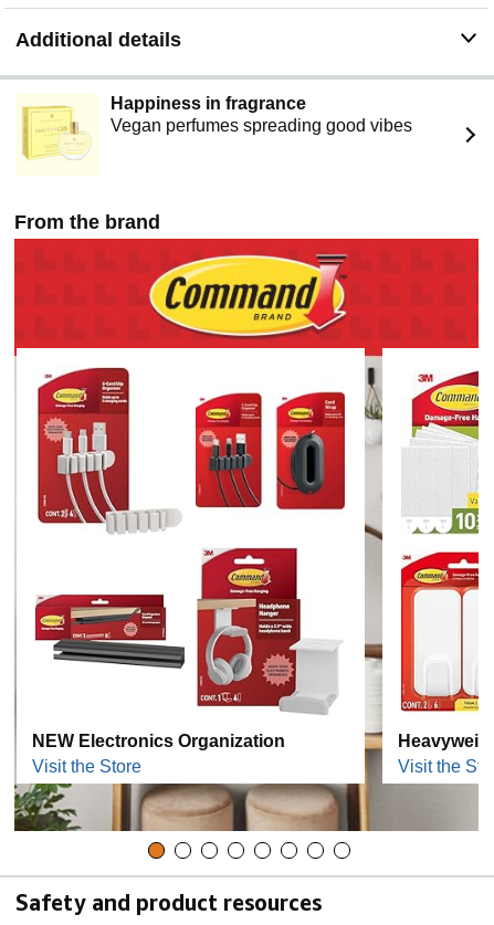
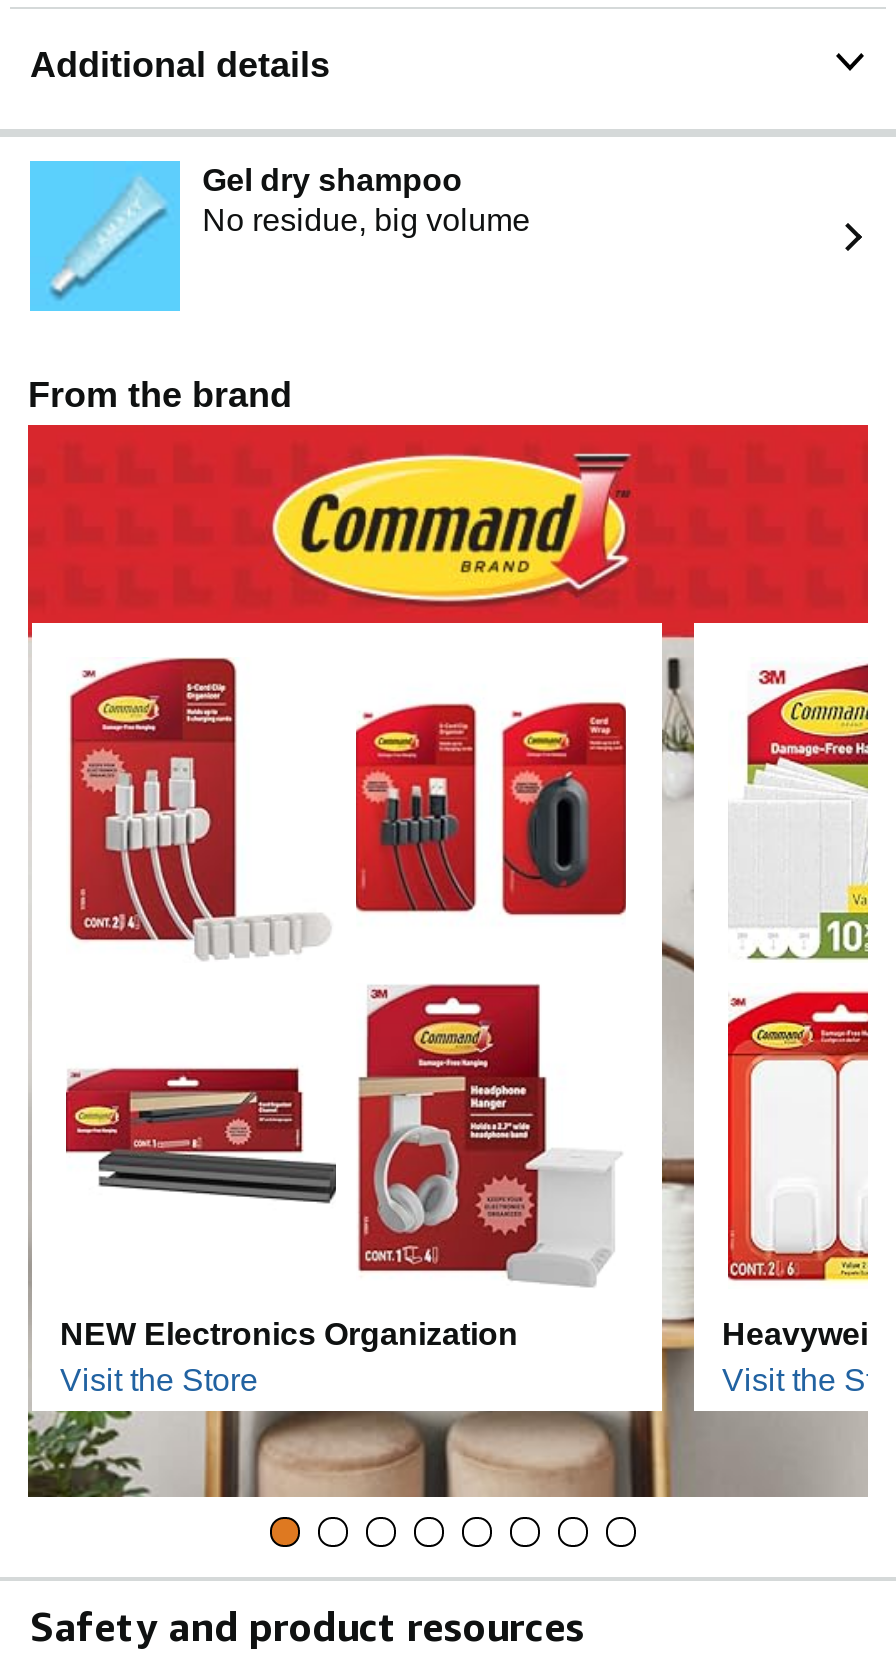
[15,93,412,176] [image] | Happiness in fragrance | Vegan perfumes spreading good vibes -> [28,159,530,313] [image] | Gel dry shampoo | No residue, big volume

